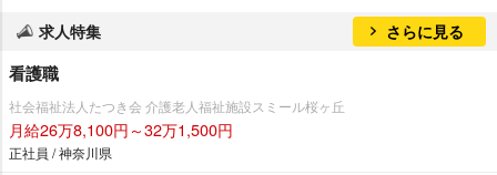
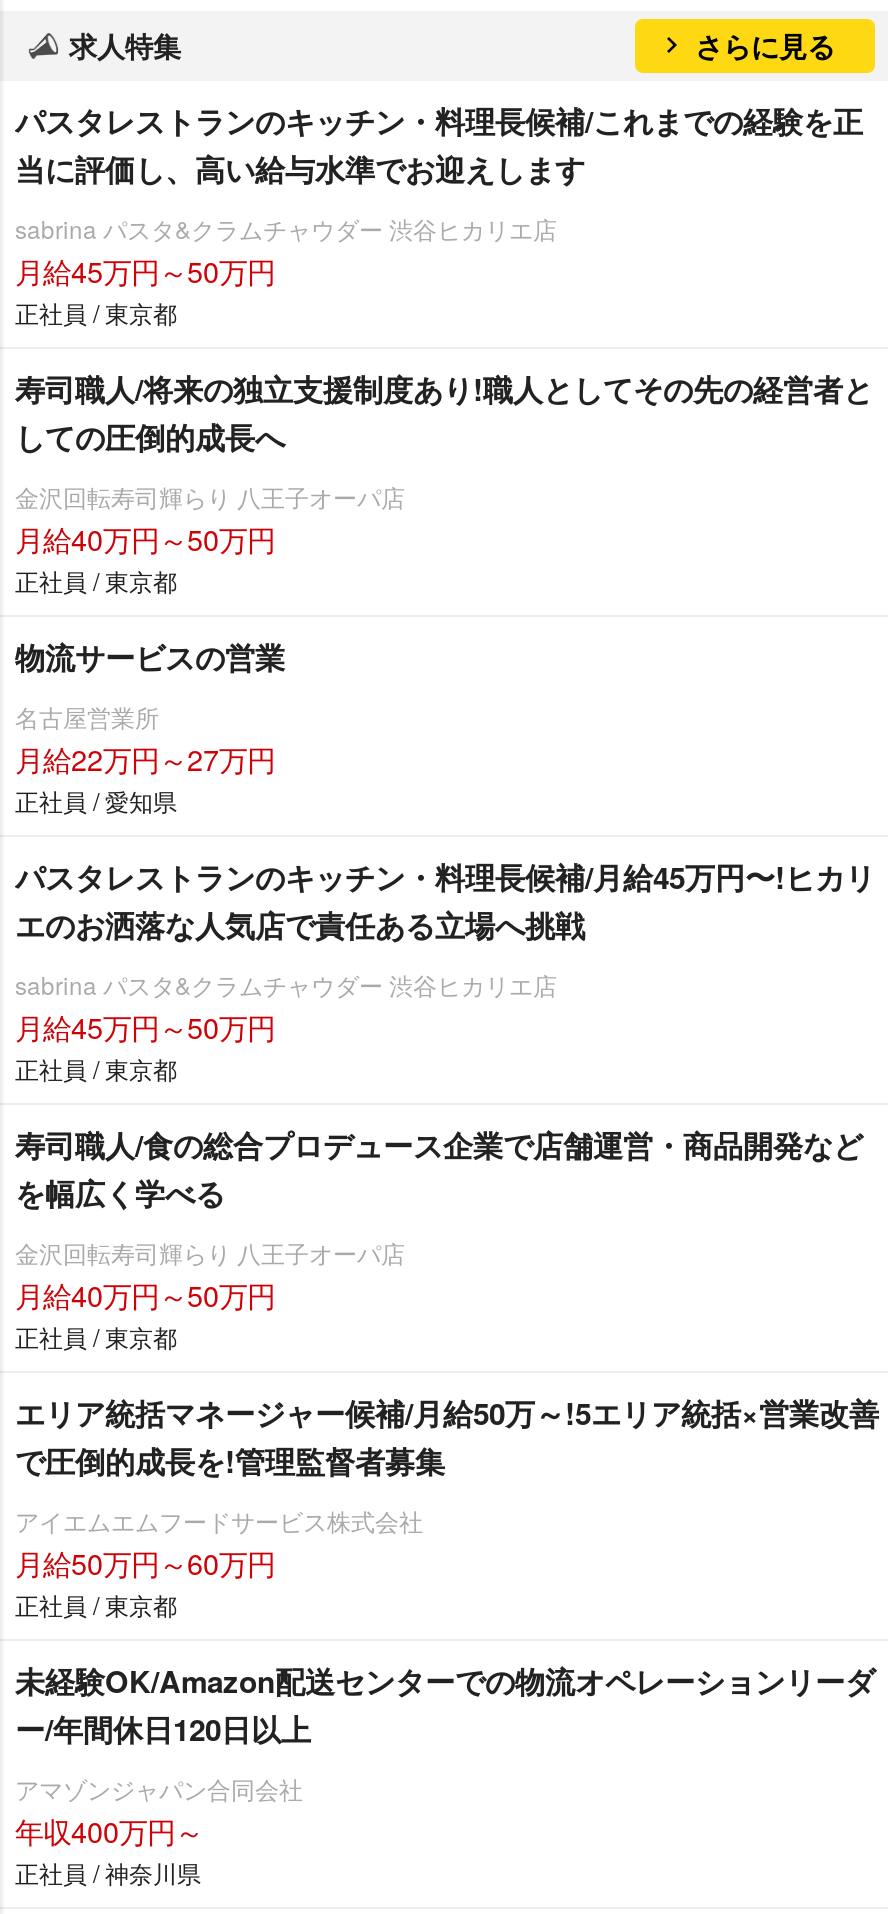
[9,61,345,141] 看護職 | 社会福祉法人たつき会 介護老人福祉施設スミール桜ヶ丘 | 月給26万8,100円～32万1,500円 -> [15,100,879,1852] パスタレストランのキッチン・料理長候補/これまでの経験を正 | 当に評価し、高い給与水準でお迎えします | sabrina パスタ&クラムチャウダー 渋谷ヒカリエ店 | 月給45万円～50万円 | 正社員 / 東京都 | 寿司職人/将来の独立支援制度あり!職人としてその先の経営者と | しての圧倒的成長へ | 金沢回転寿司輝らり 八王子オーパ店 | 月給40万円～50万円 | 正社員 / 東京都 | 物流サービスの営業 | 名古屋営業所 | 月給22万円～27万円 | 正社員 / 愛知県 | パスタレストランのキッチン・料理長候補/月給45万円〜!ヒカリ | エのお洒落な人気店で責任ある立場へ挑戦 | sabrina パスタ&クラムチャウダー 渋谷ヒカリエ店 | 月給45万円～50万円 | 正社員 / 東京都 | 寿司職人/食の総合プロデュース企業で店舗運営・商品開発など | を幅広く学べる | 金沢回転寿司輝らり 八王子オーパ店 | 月給40万円～50万円 | 正社員 / 東京都 | エリア統括マネージャー候補/月給50万～!5エリア統括×営業改善 | で圧倒的成長を!管理監督者募集 | アイエムエムフードサービス株式会社 | 月給50万円～60万円 | 正社員 / 東京都 | 未経験OK/Amazon配送センターでの物流オペレーションリーダ | ー/年間休日120日以上 | アマゾンジャパン合同会社 | 年収400万円～

